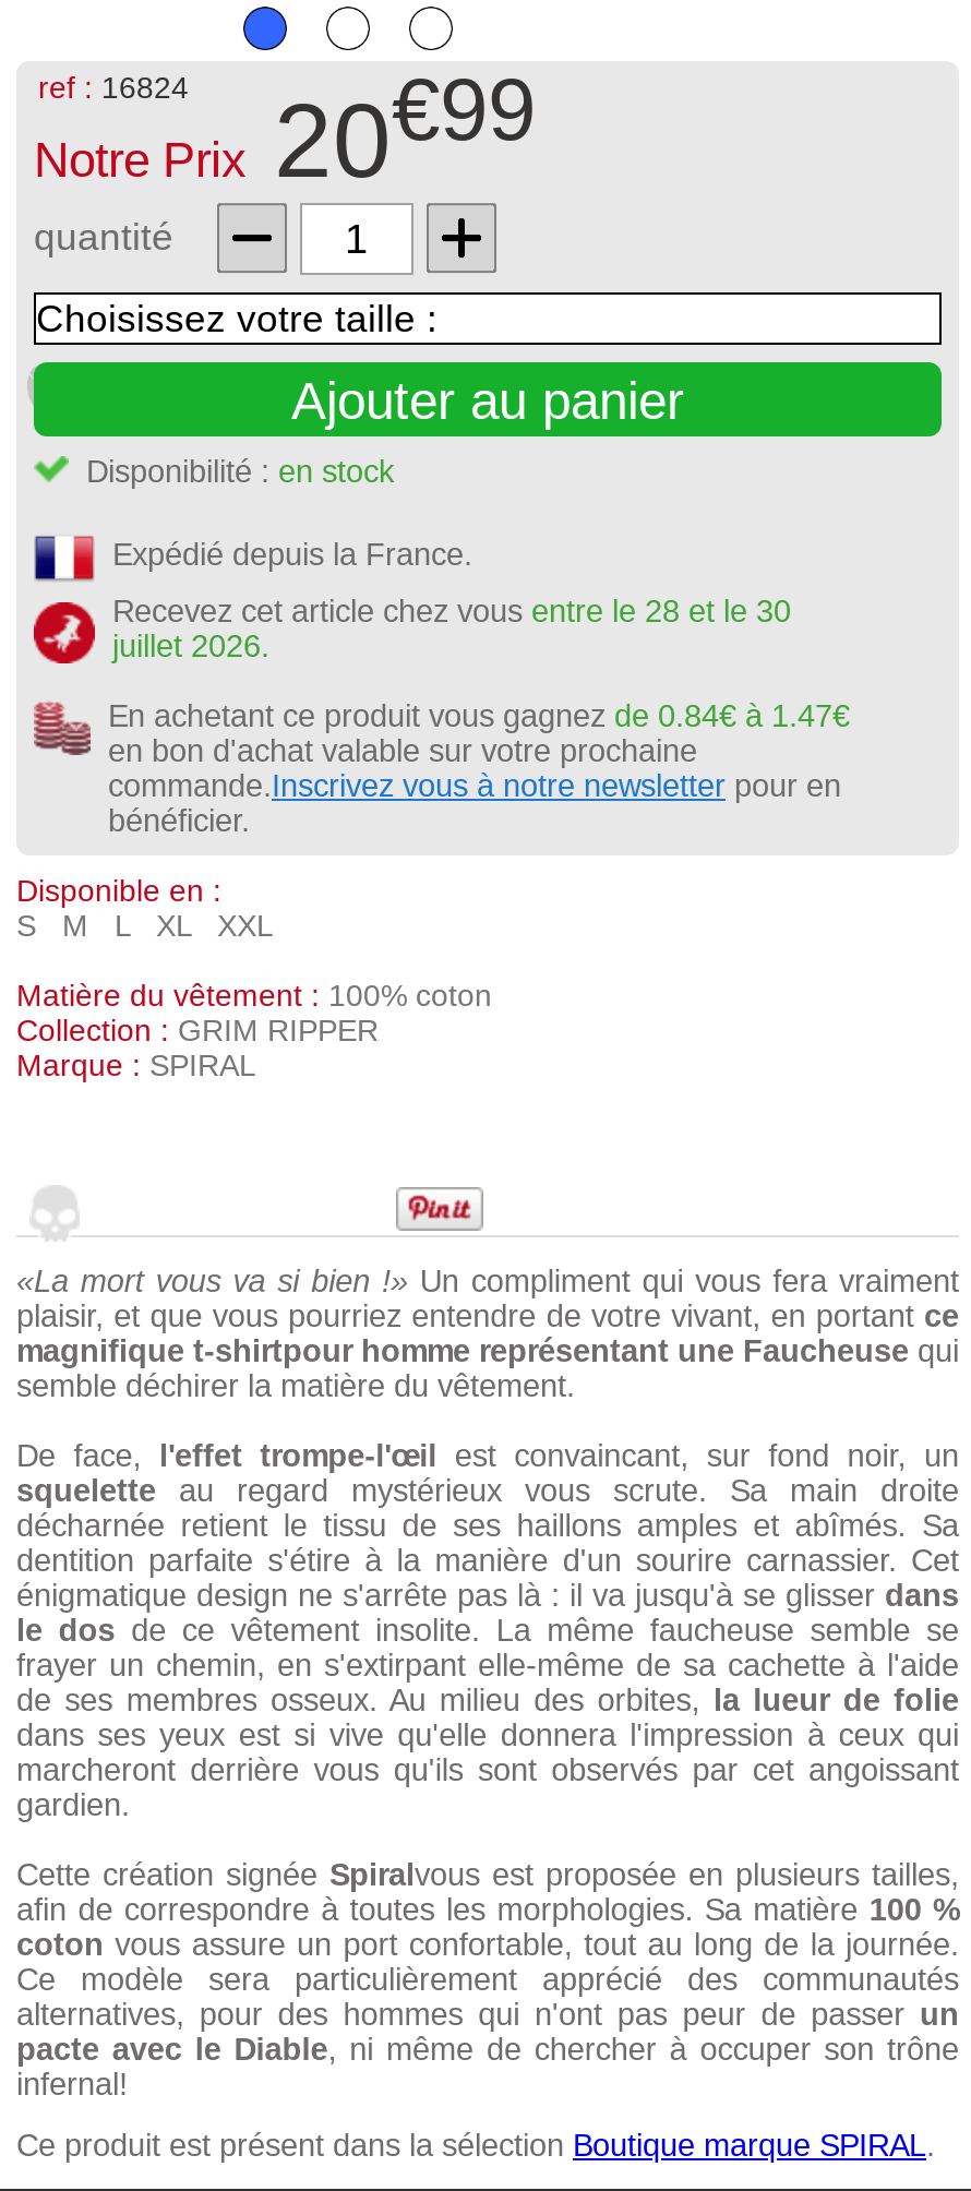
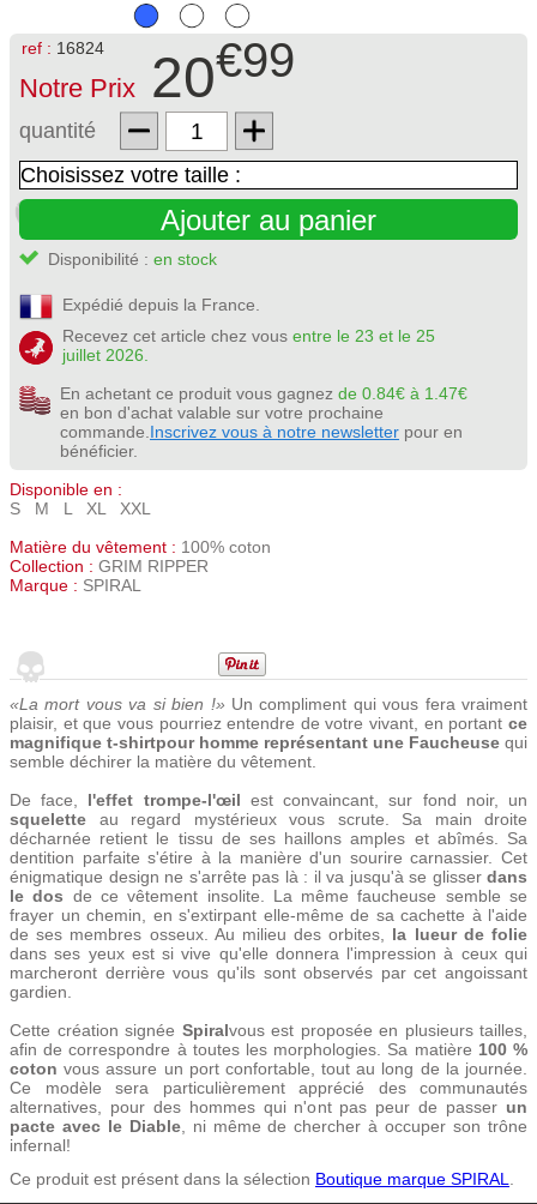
[112,594,791,629] Recevez cet article chez vous entre le 28 et le 30 -> [62,327,435,346] Recevez cet article chez vous entre le 23 et le 25

